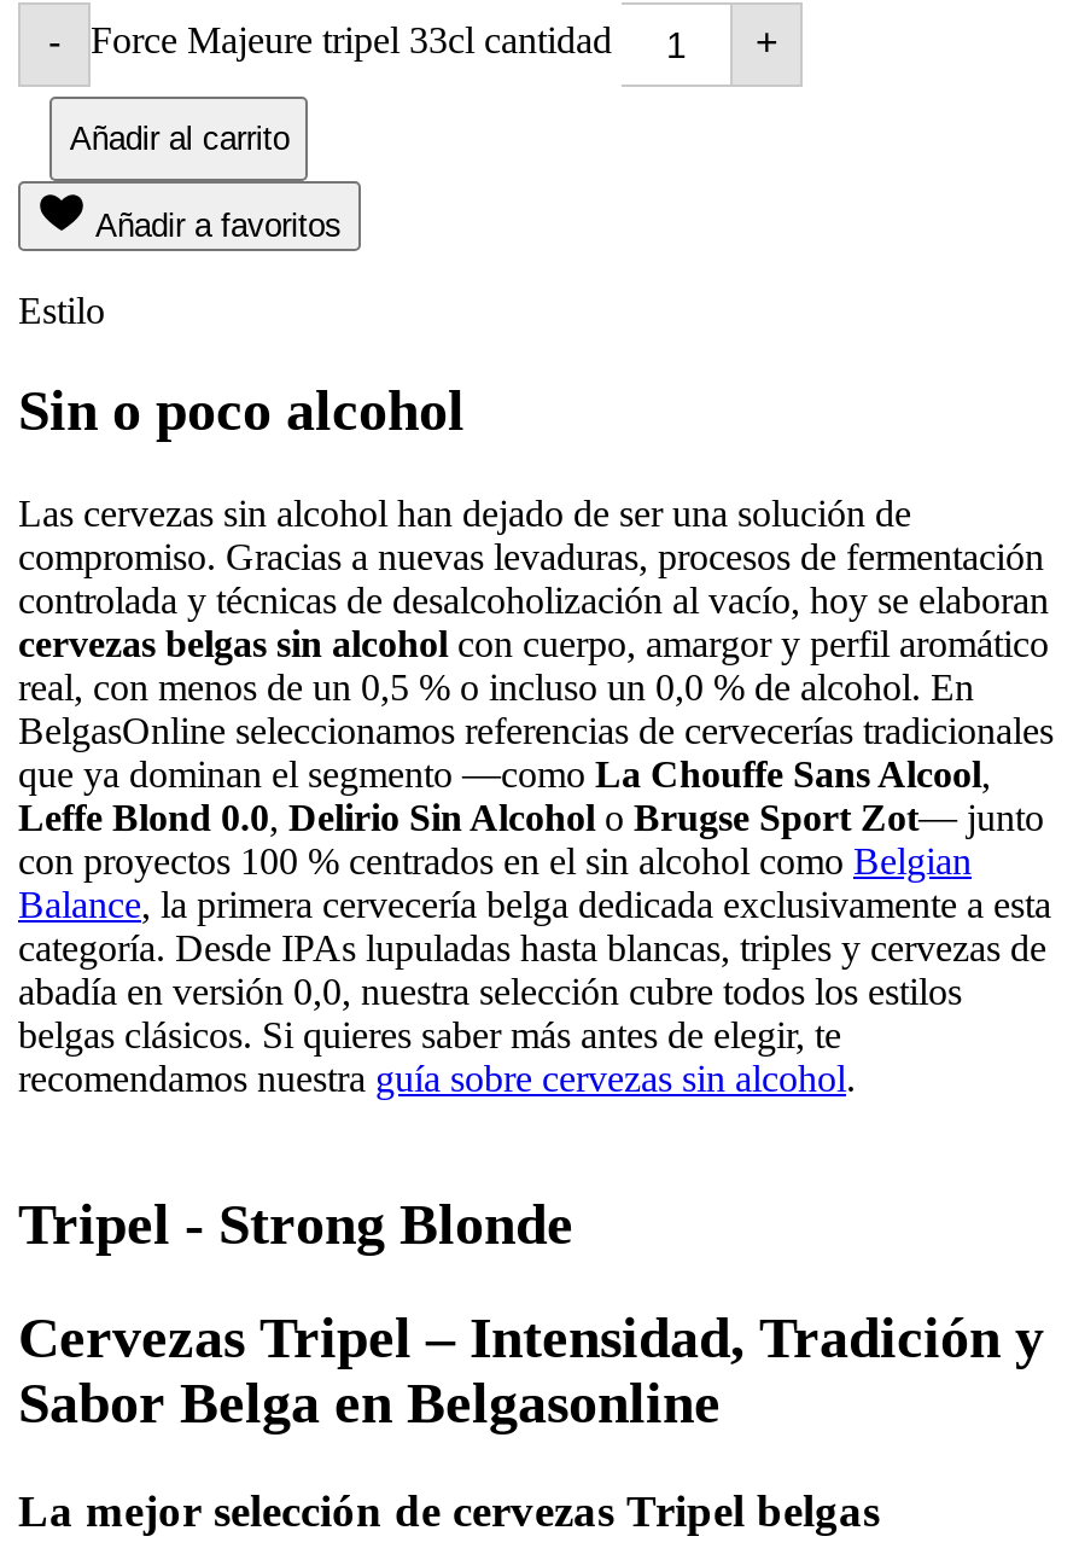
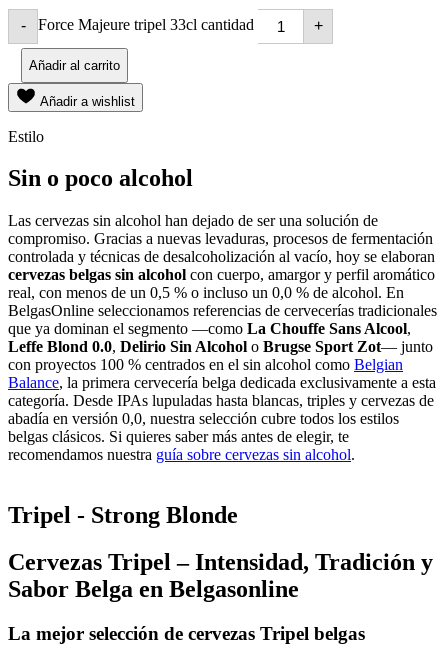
[95,207,342,243] Añadir a favoritos -> [40,94,135,109] Añadir a wishlist

